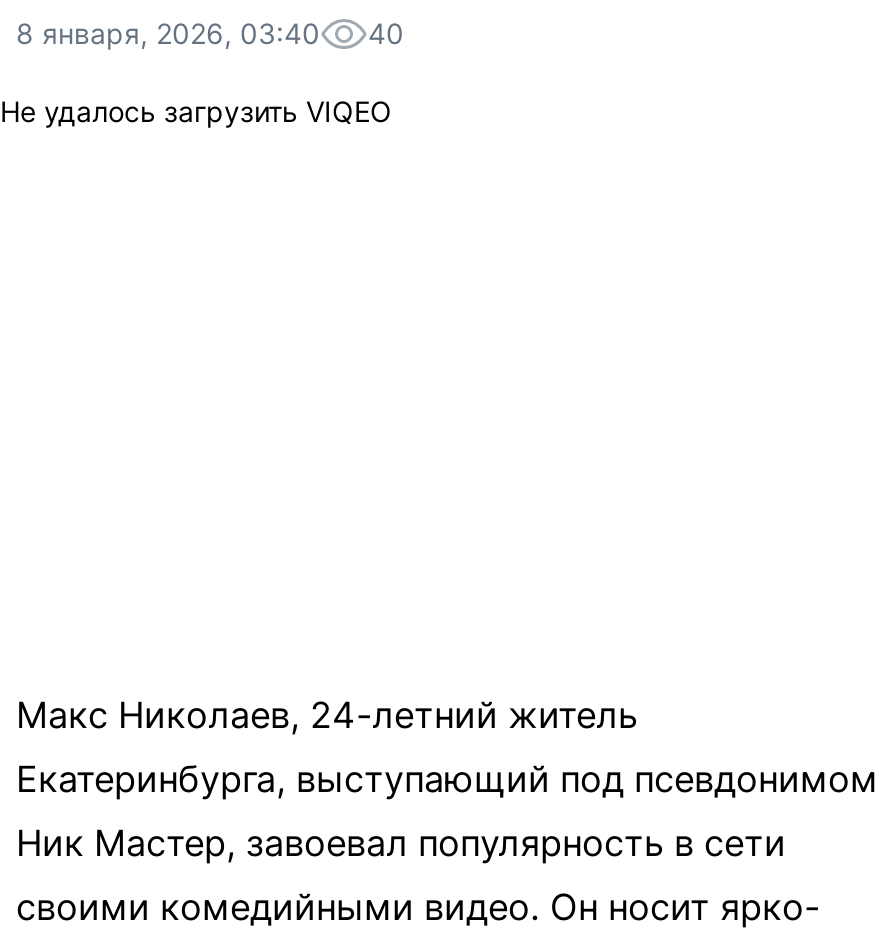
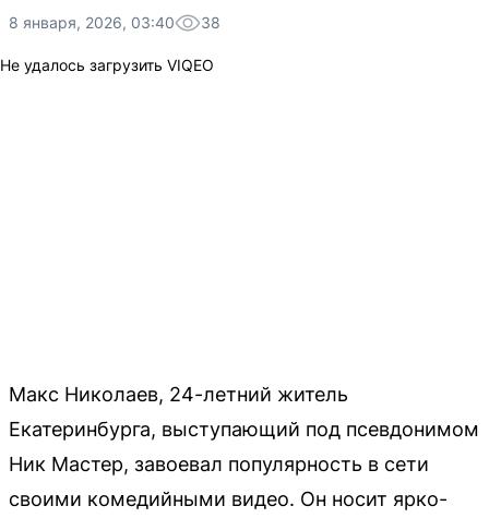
[16,16,404,50] 8 января, 2026, 03:40 40 -> [9,13,220,32] 8 января, 2026, 03:40 38

